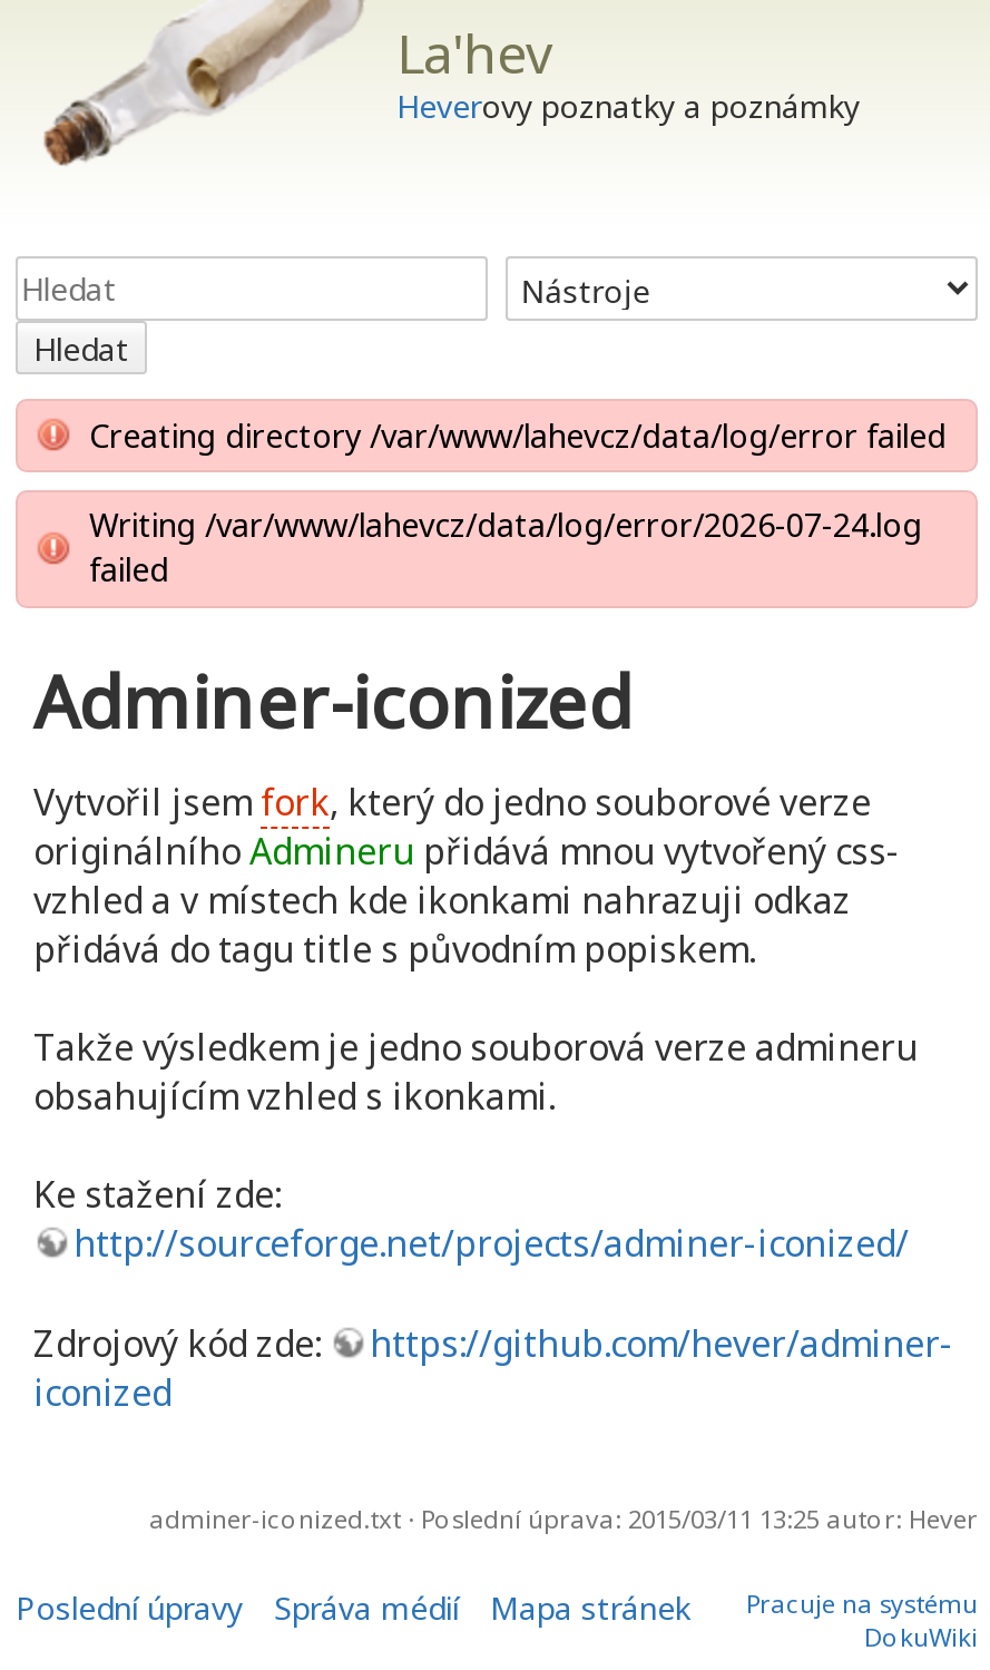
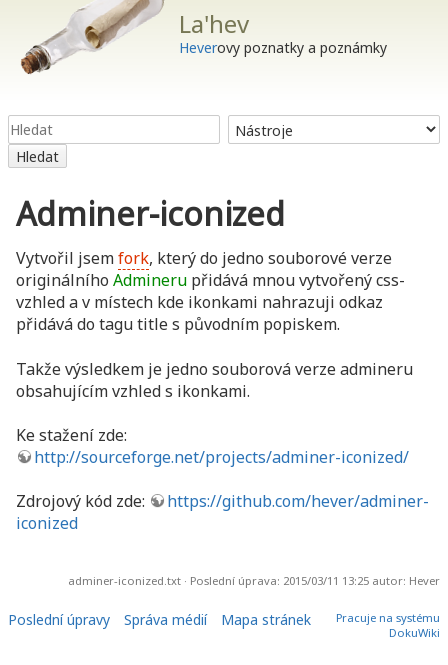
[89,414,947,591] Creating directory /var/www/lahevcz/data/log/error failed | Writing /var/www/lahevcz/data/log/error/2026-07-24.log | failed -> none

